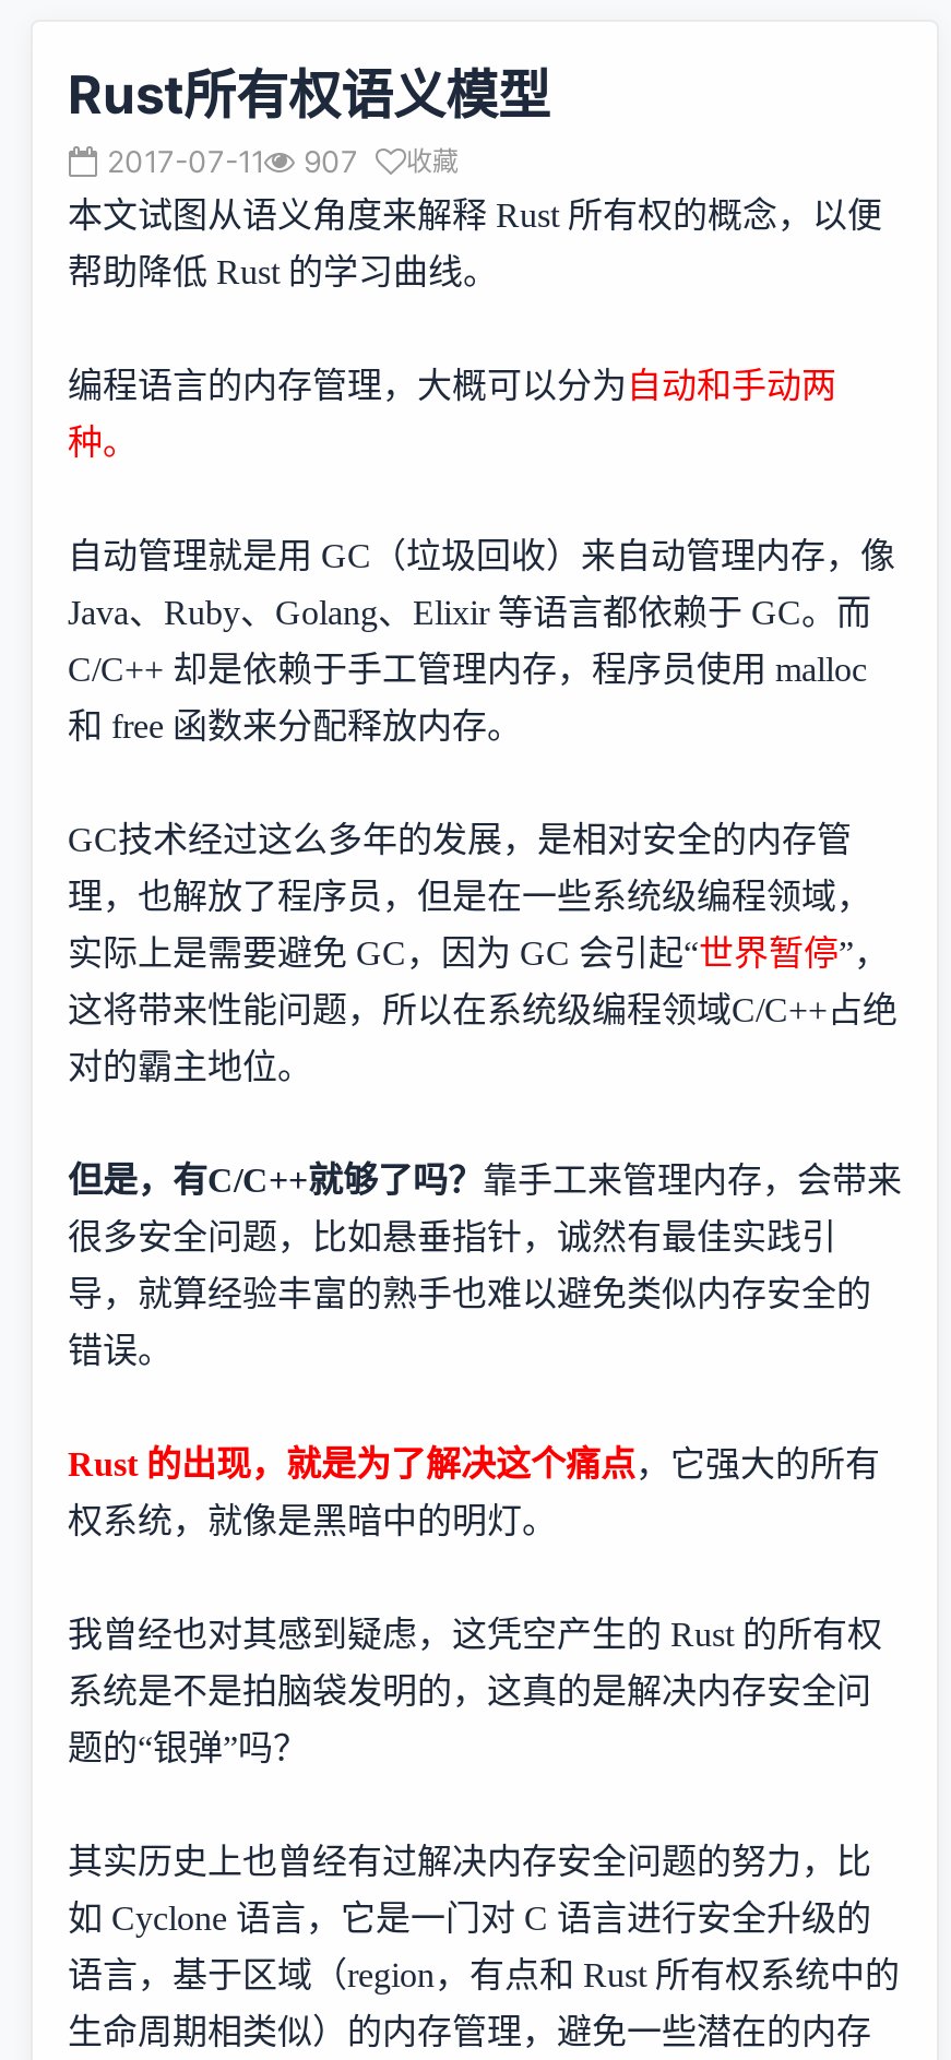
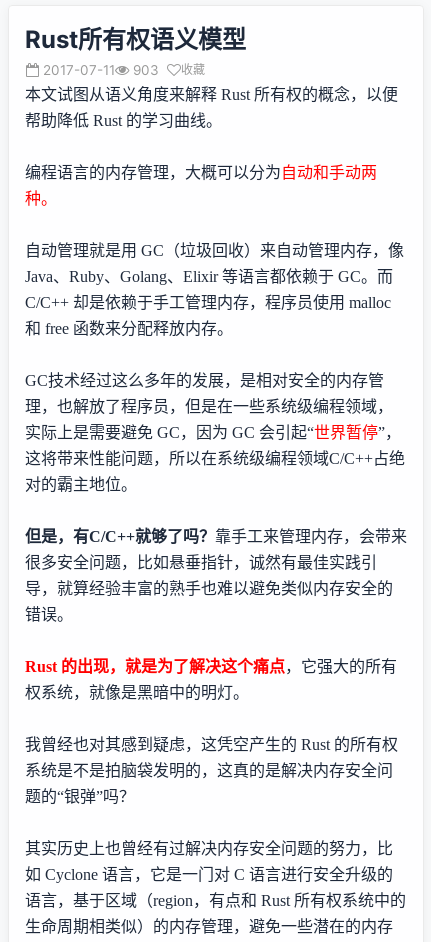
[98,144,459,179] 2017-07-11 907 收藏 -> [39,62,205,78] 2017-07-11 903 收藏

